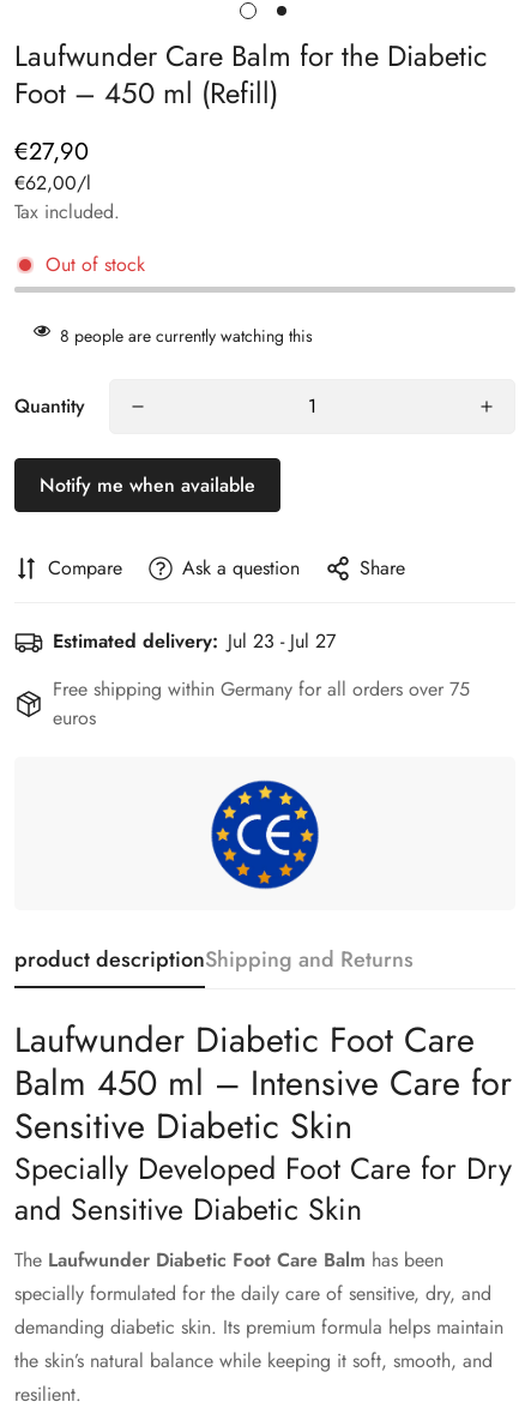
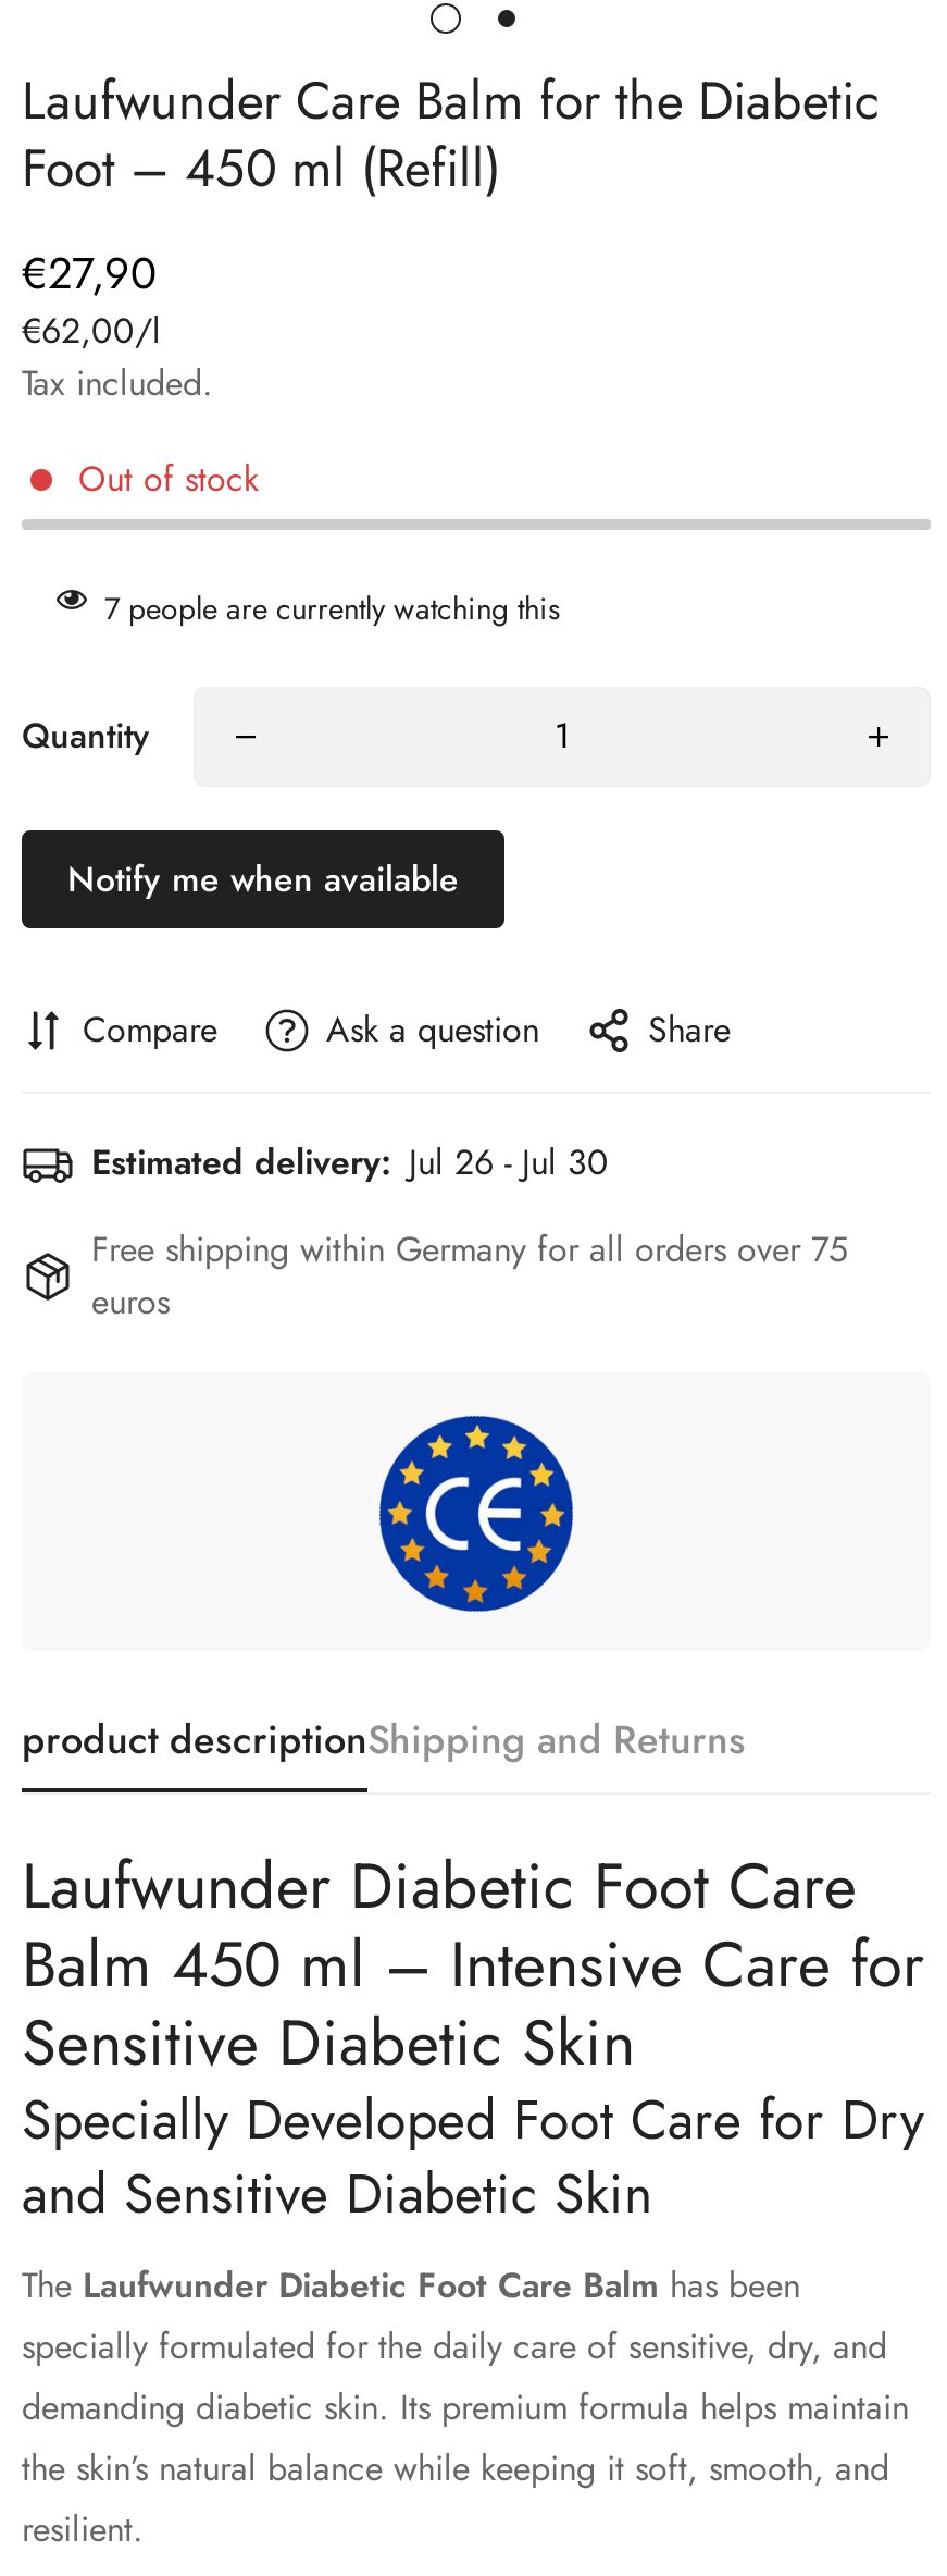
[60,324,313,348] 8 people are currently watching this -> [104,587,561,630] 7 people are currently watching this
[53,627,336,655] Estimated delivery: Jul 23 - Jul 27 -> [91,1137,609,1187] Estimated delivery: Jul 26 - Jul 30

